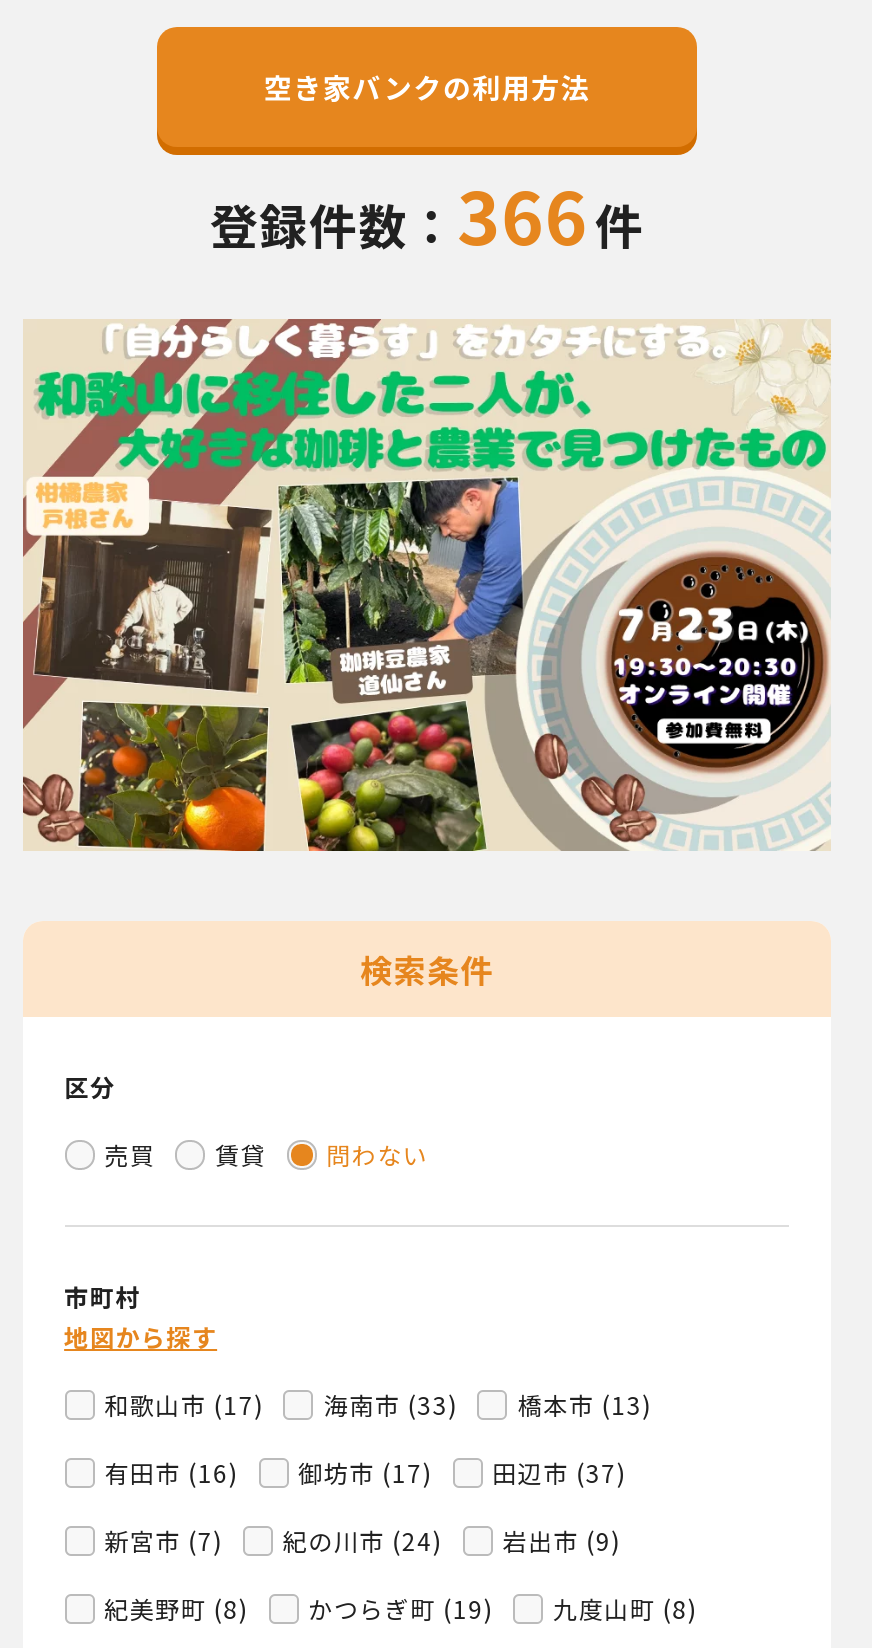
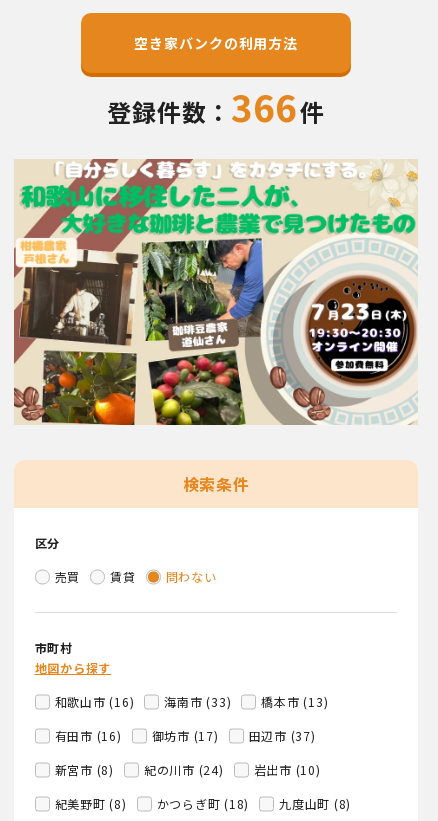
[104,1387,652,1421] 和歌山市 (17) 海南市 (33) 橋本市 (13) -> [55,693,328,710] 和歌山市 (16) 海南市 (33) 橋本市 (13)
[104,1523,223,1557] 新宮市 (7) -> [55,761,114,778] 新宮市 (8)
[502,1523,621,1557] 岩出市 (9) -> [254,761,321,778] 岩出市 (10)
[104,1591,697,1625] 紀美野町 (8) かつらぎ町 (19) 九度山町 (8) -> [55,795,351,812] 紀美野町 (8) かつらぎ町 (18) 九度山町 (8)

